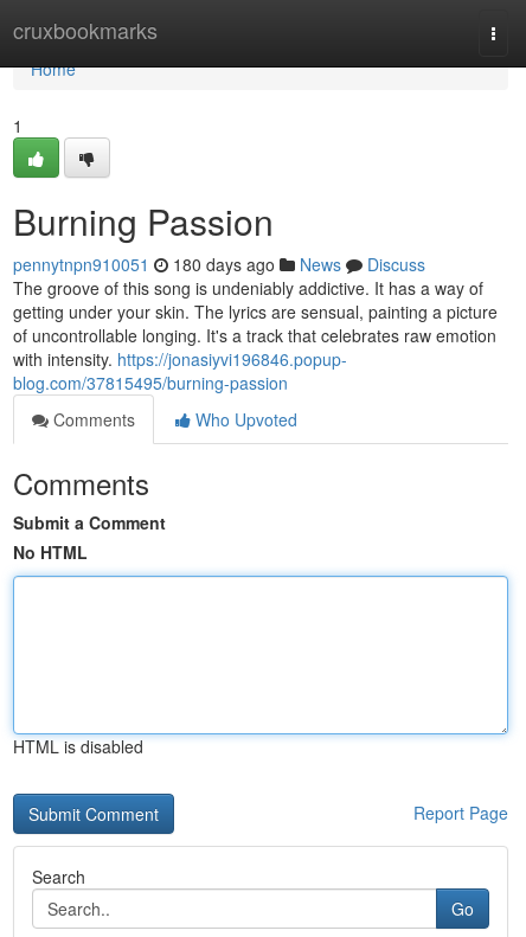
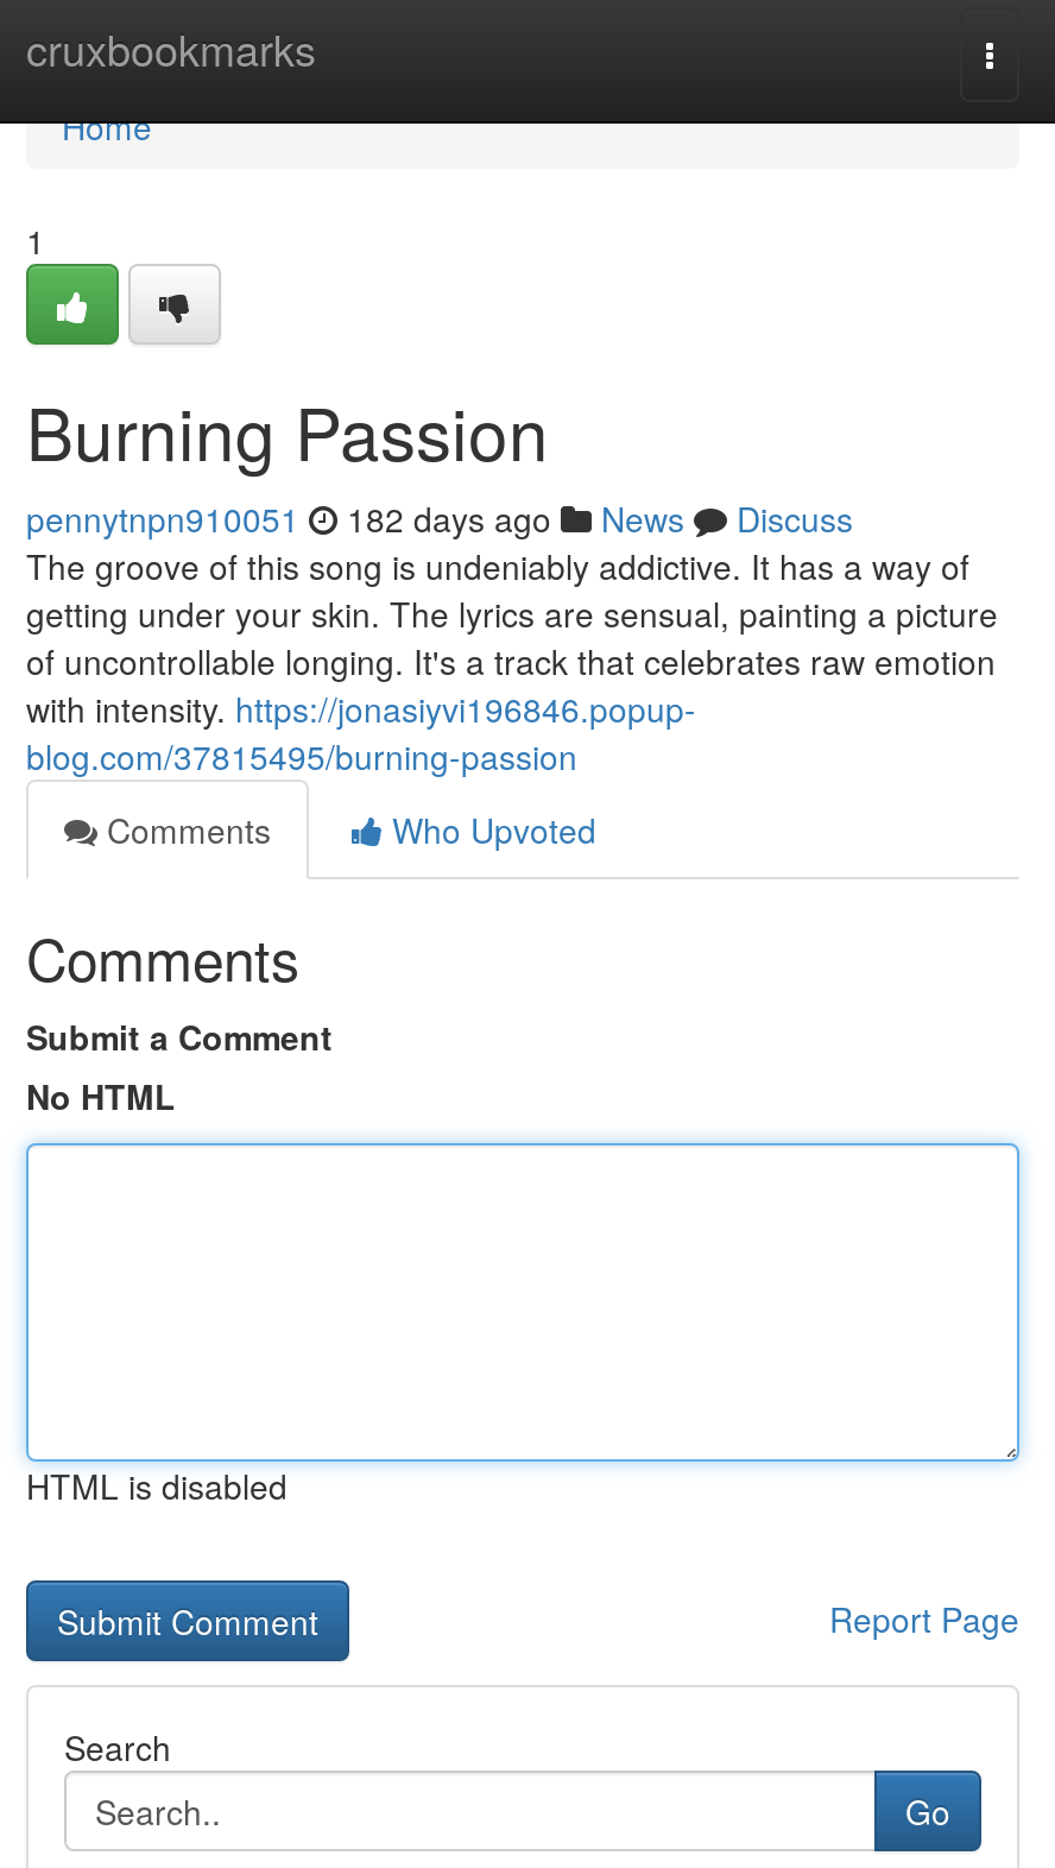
[13,252,425,276] pennytnpn910051 180 days ago News Discuss -> [26,494,853,542] pennytnpn910051 182 days ago News Discuss

